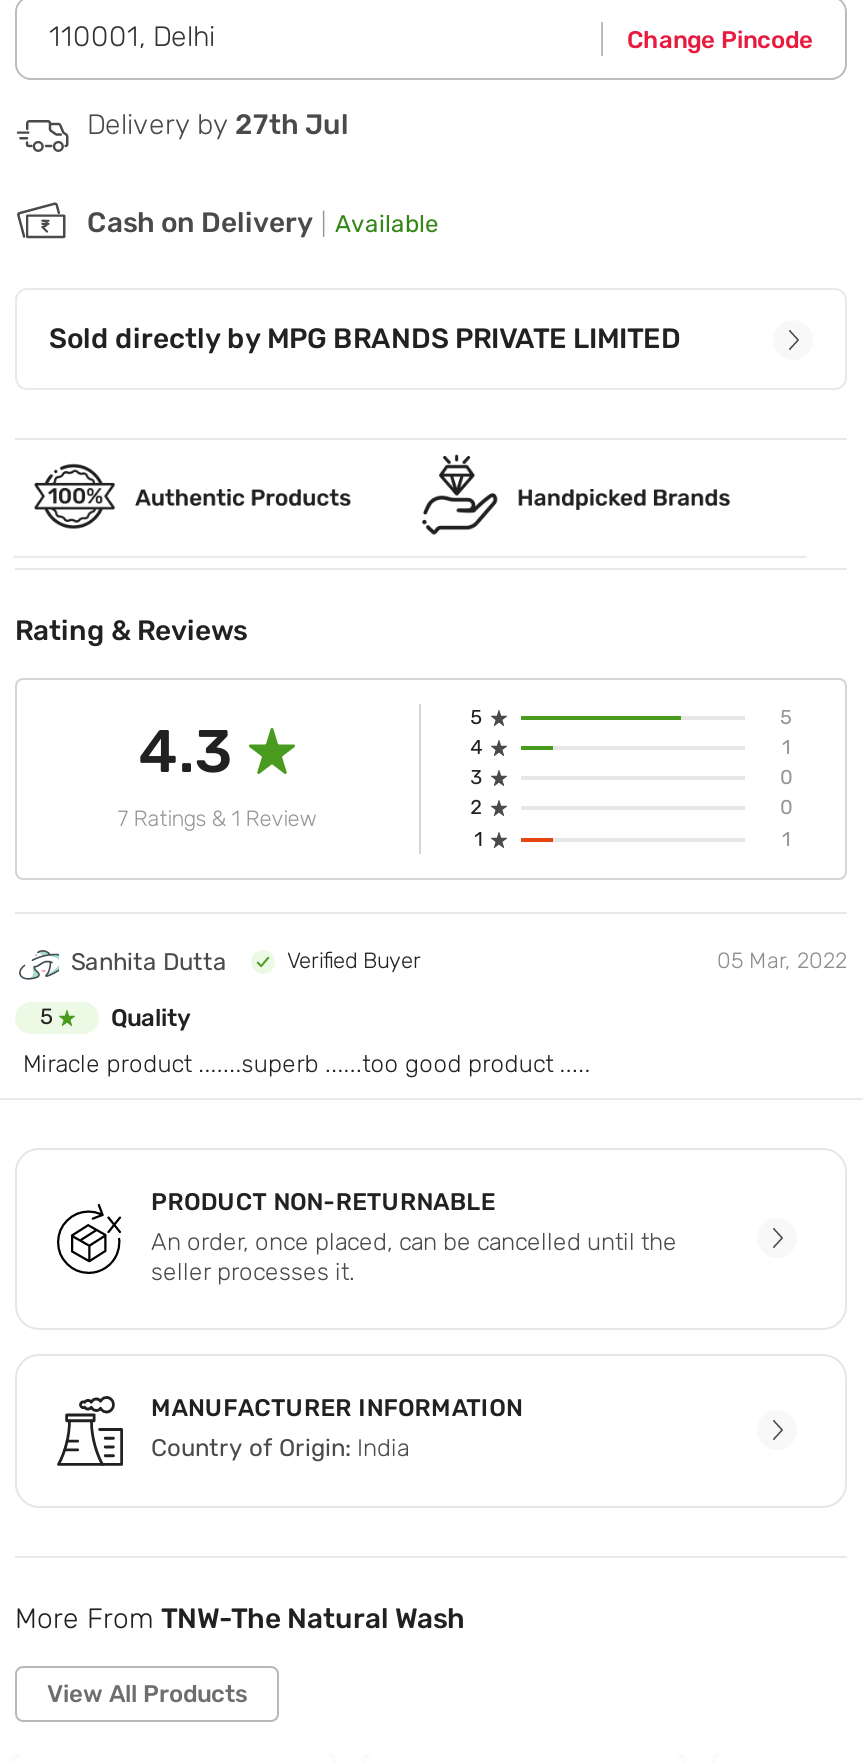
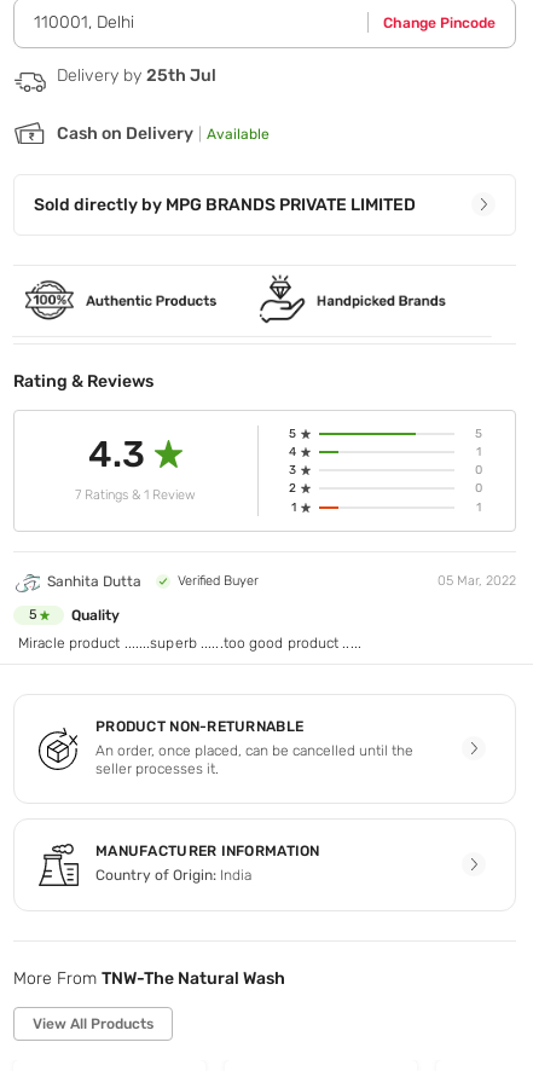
[87,108,349,142] Delivery by 27th Jul -> [57,65,216,86] Delivery by 25th Jul

